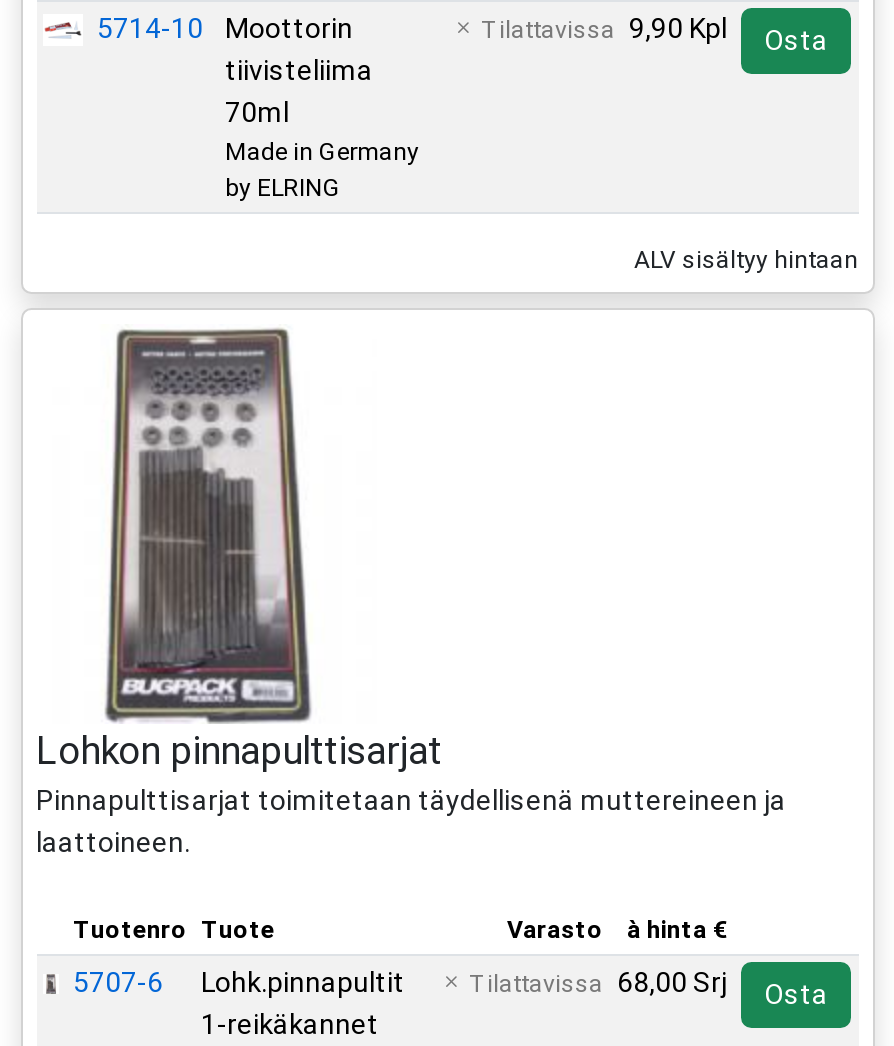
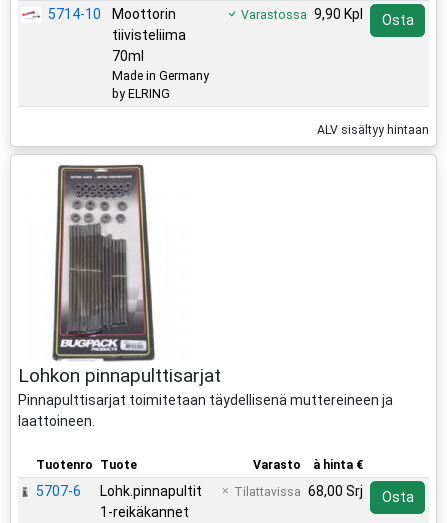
[475,11,727,43] Tilattavissa 9,90 Kpl -> [238,6,363,22] Varastossa 9,90 Kpl

